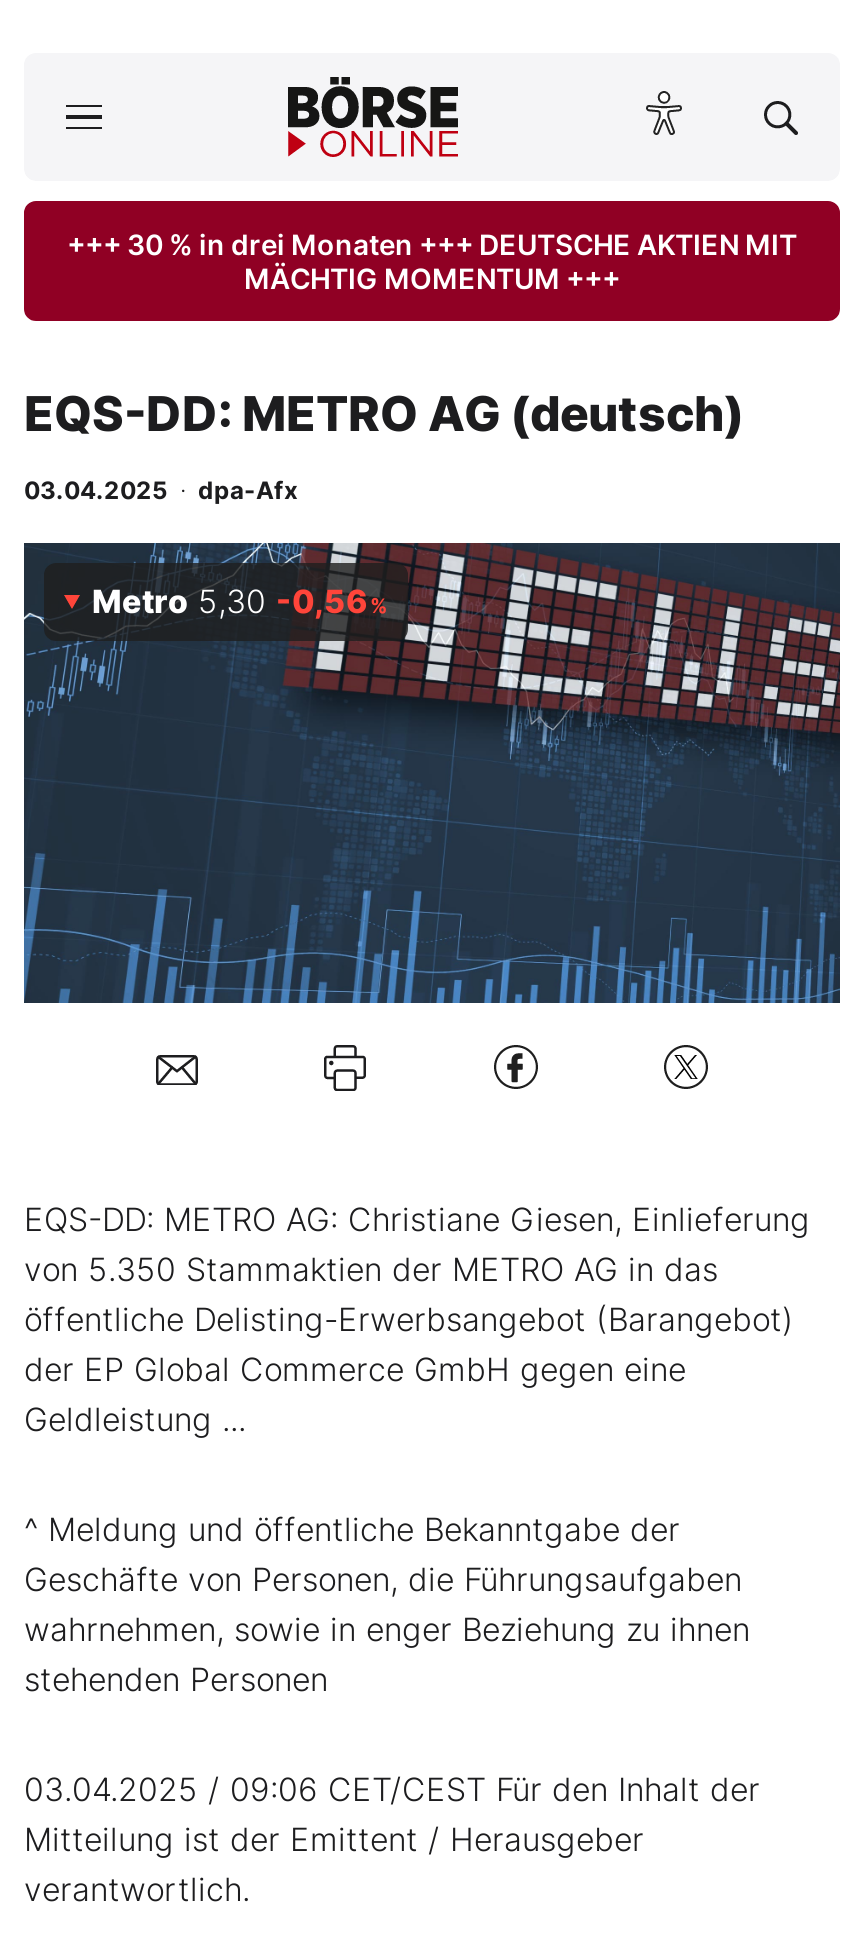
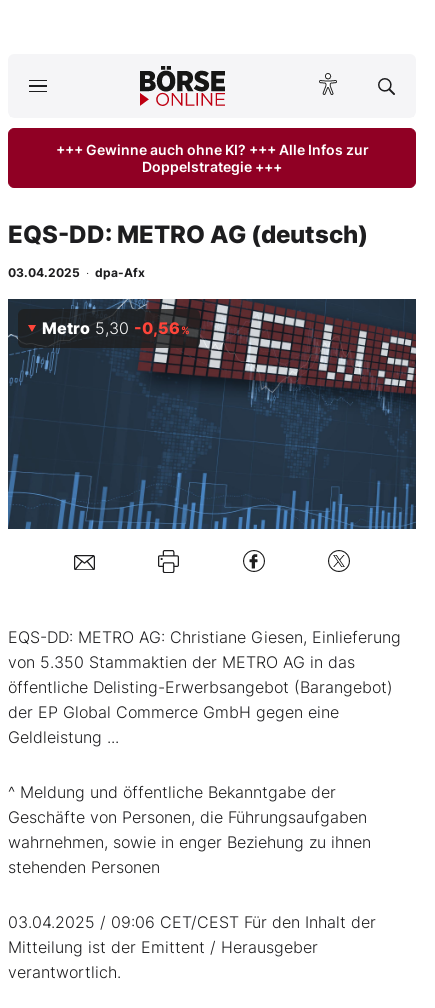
[67,227,797,295] +++ 30 % in drei Monaten +++ DEUTSCHE AKTIEN MIT | MÄCHTIG MOMENTUM +++ -> [55,141,368,175] +++ Gewinne auch ohne KI? +++ Alle Infos zur | Doppelstrategie +++

